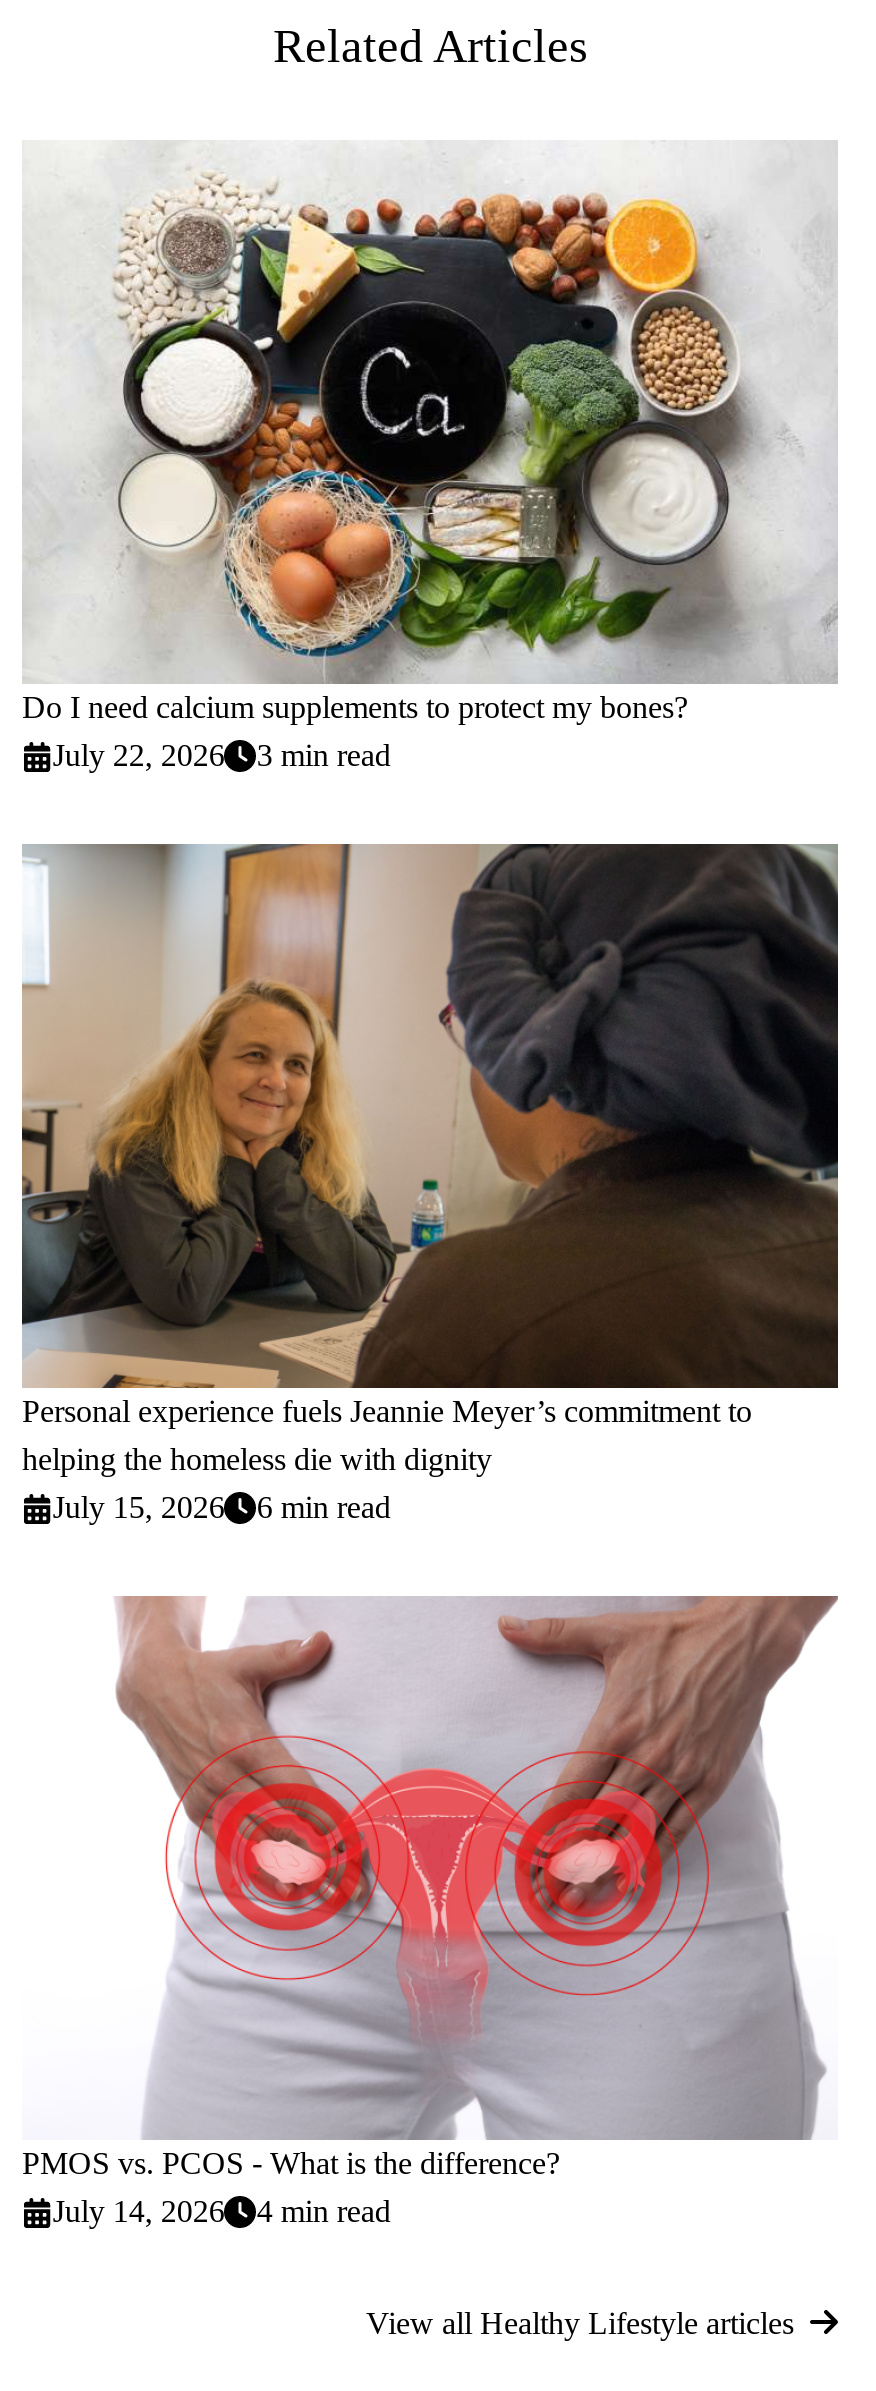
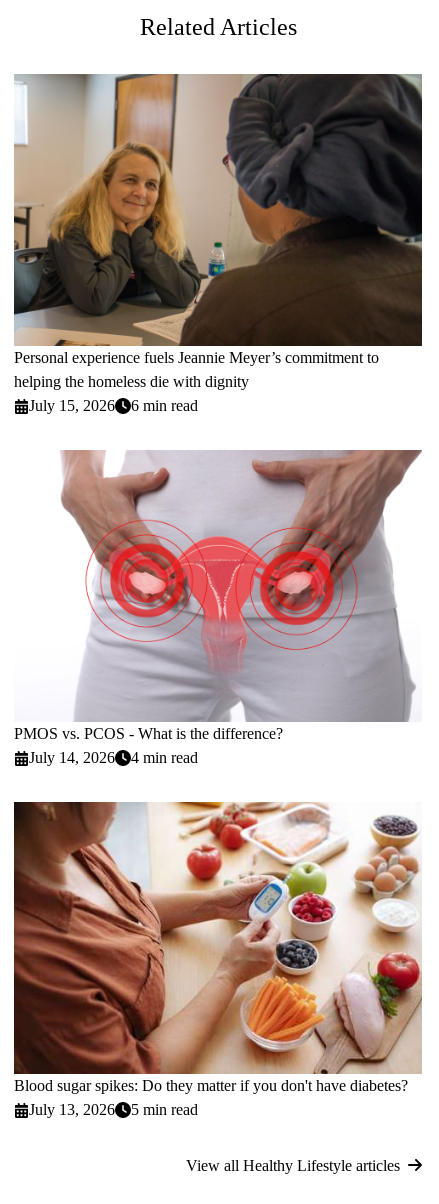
[22,142,838,772] [image] | Do I need calcium supplements to protect my bones? | July 22, 2026 | 3 min read -> none
moved [18,842,842,2228] -> [12,73,424,766]: [image] | Personal experience fuels Jeannie Meyer’s commitment to | helping the homeless die with dignity | July 15, 2026 | 6 min read | PMOS vs. PCOS - What is the difference? | July 14, 2026 | 4 min read
none -> [13,801,423,1118] [image] | Blood sugar spikes: Do they matter if you don't have diabetes? | July 13, 2026 | 5 min read

